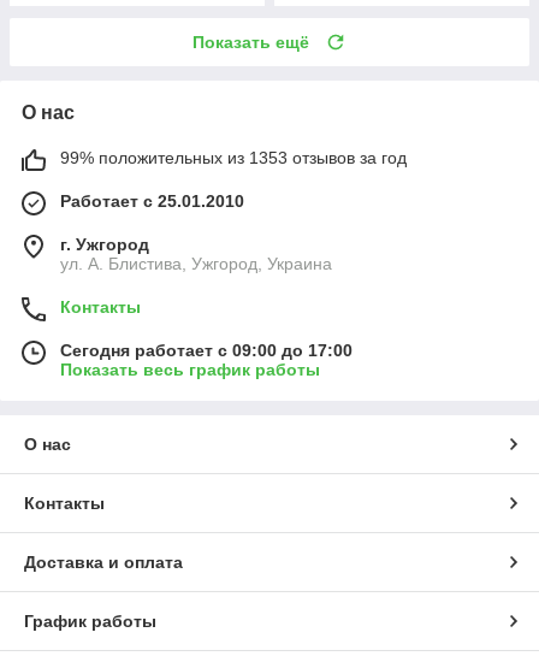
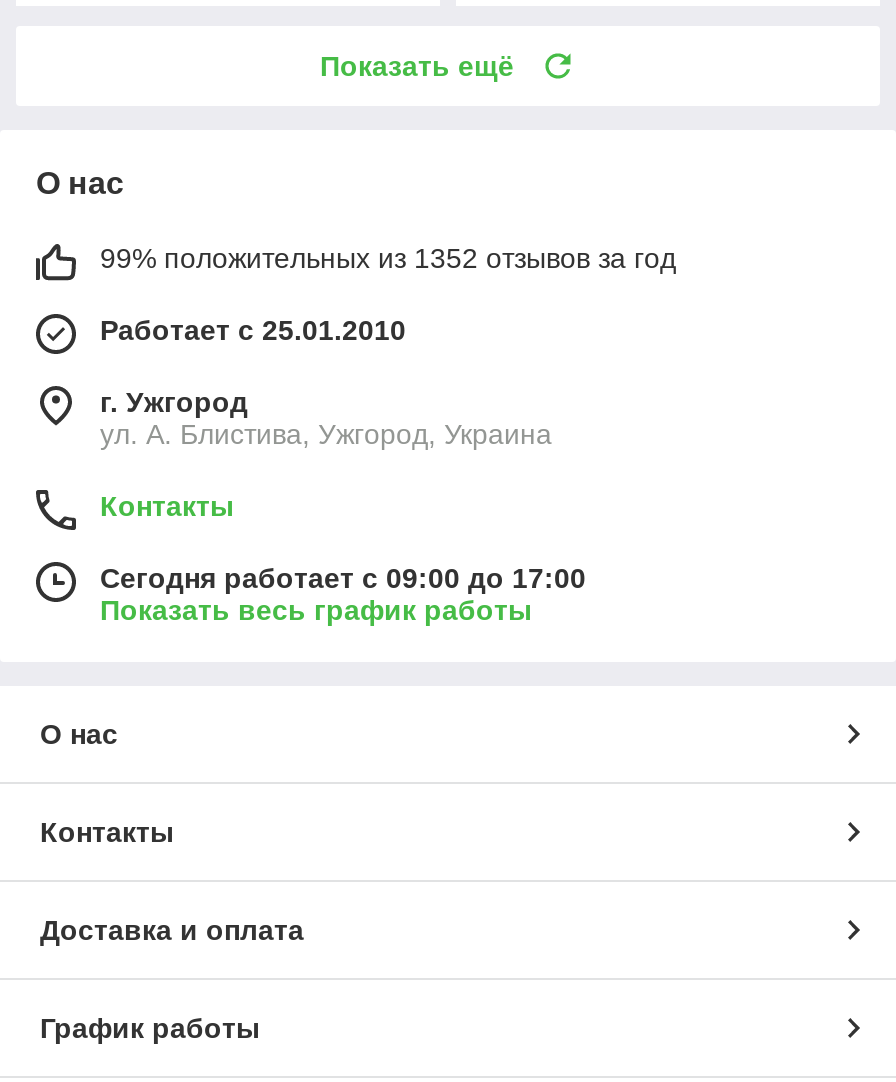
[60,149,407,168] 99% положительных из 1353 отзывов за год -> [100,243,676,275] 99% положительных из 1352 отзывов за год

